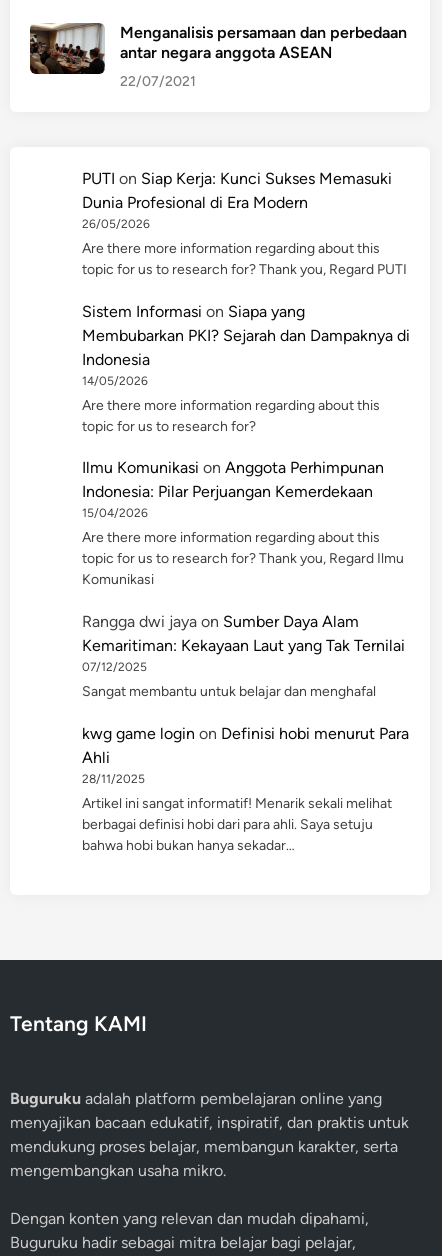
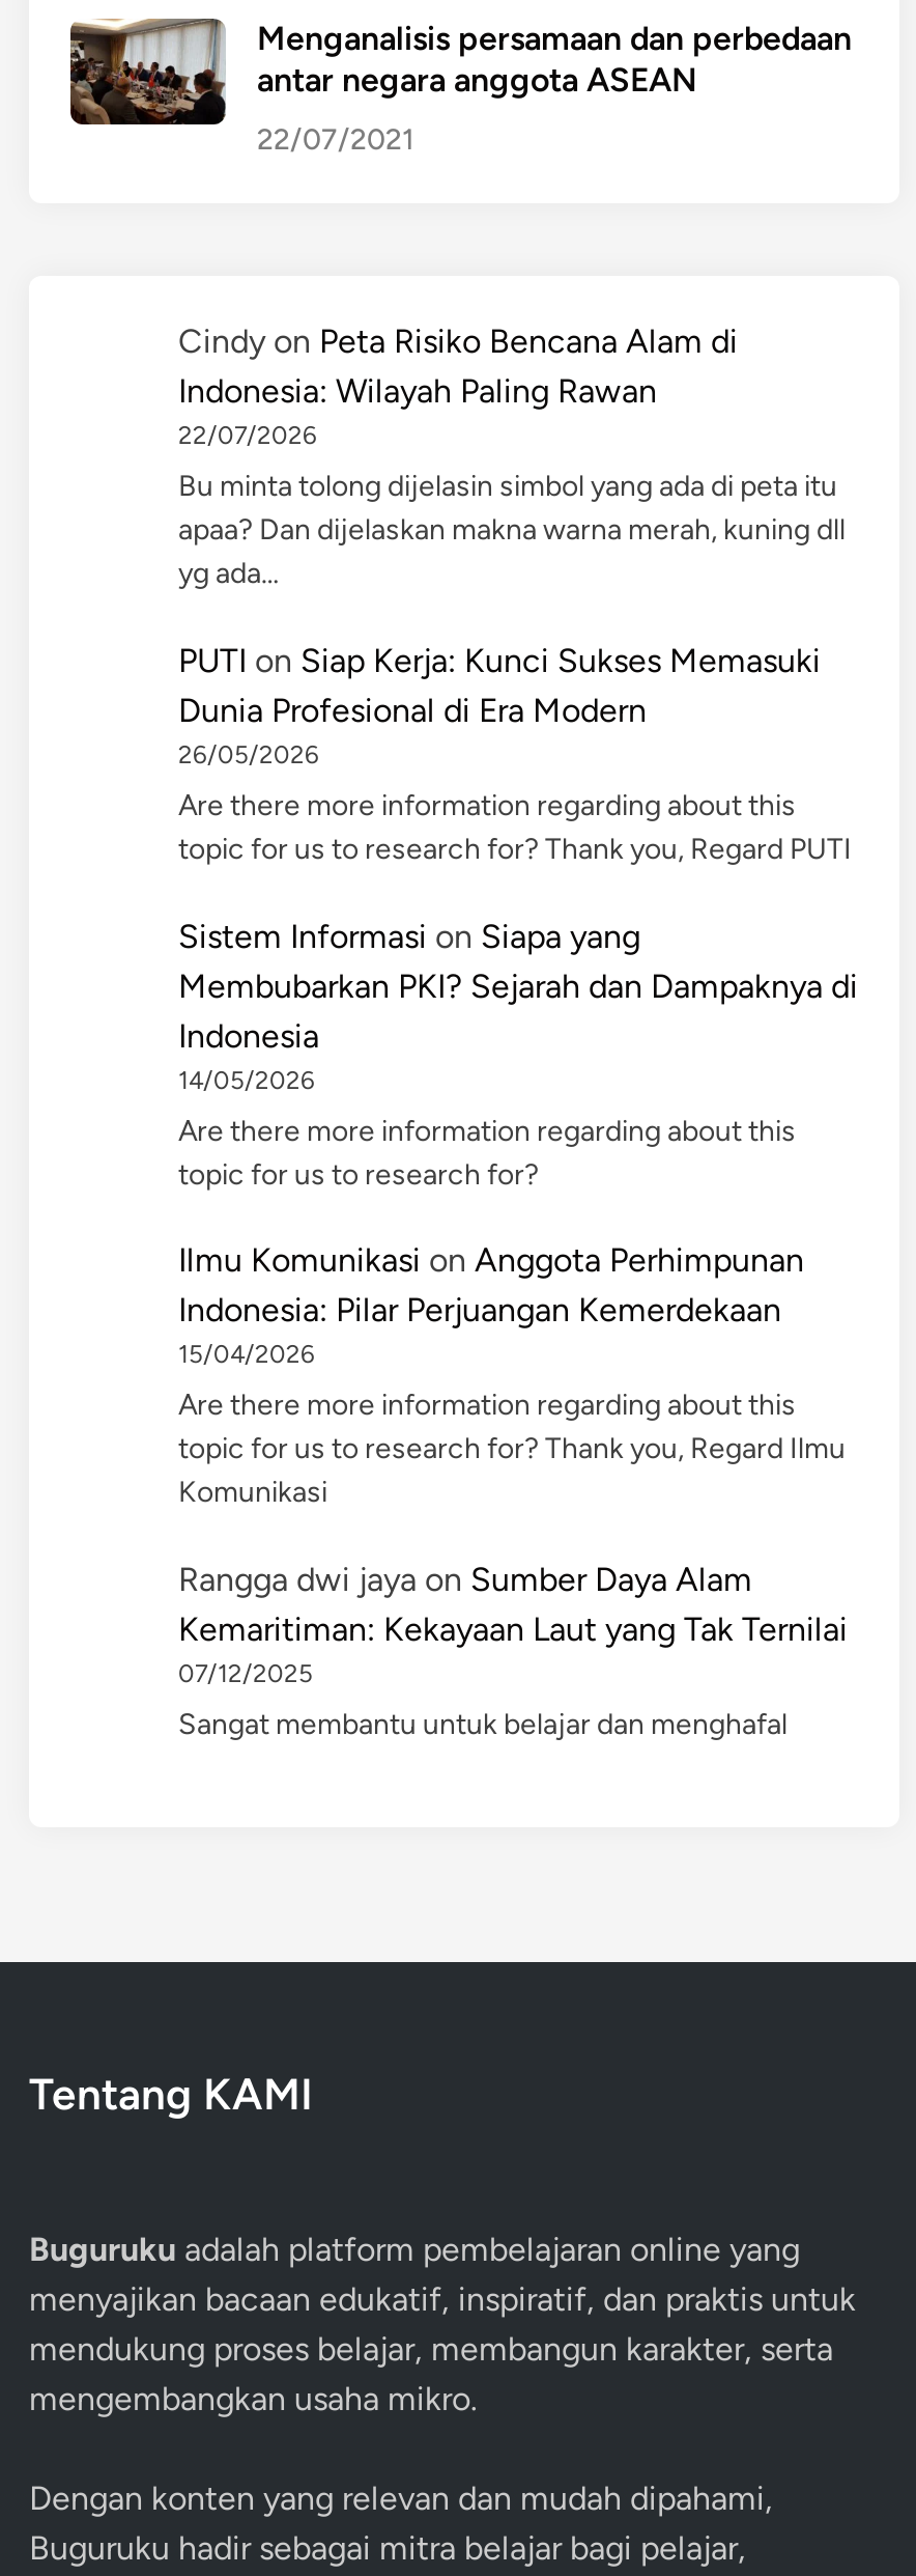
none -> [178,321,846,591] Cindy on Peta Risiko Bencana Alam di | Indonesia: Wilayah Paling Rawan | 22/07/2026 | Bu minta tolong dijelasin simbol yang ada di peta itu | apaa? Dan dijelaskan makna warna merah, kuning dll | yg ada…
moved [82,169,410,700] -> [178,640,858,1741]: PUTI on Siap Kerja: Kunci Sukses Memasuki | Dunia Profesional di Era Modern | 26/05/2026 | ... | 07/12/2025 | Sangat membantu untuk belajar dan menghafal
[82,723,409,854] kwg game login on Definisi hobi menurut Para | Ahli | 28/11/2025 | Artikel ini sangat informatif! Menarik sekali melihat | berbagai definisi hobi dari para ahli. Saya setuju | bahwa hobi bukan hanya sekadar… -> none

